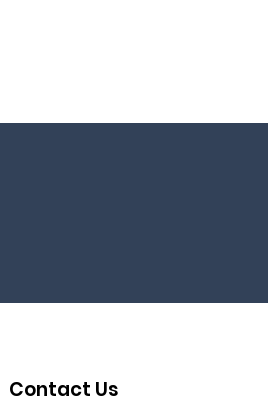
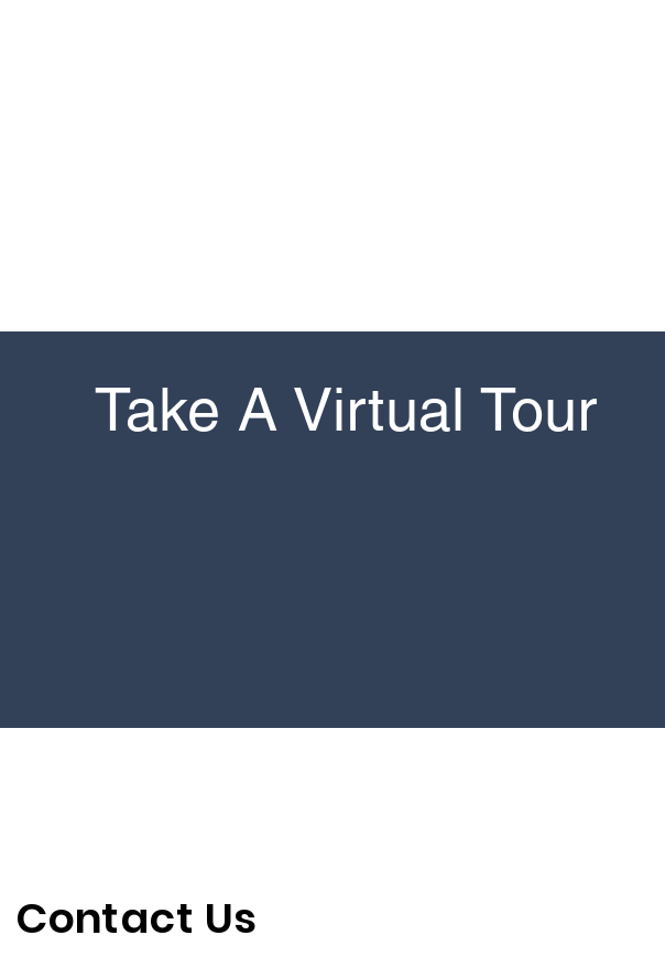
none -> [95,376,597,444] Take A Virtual Tour

